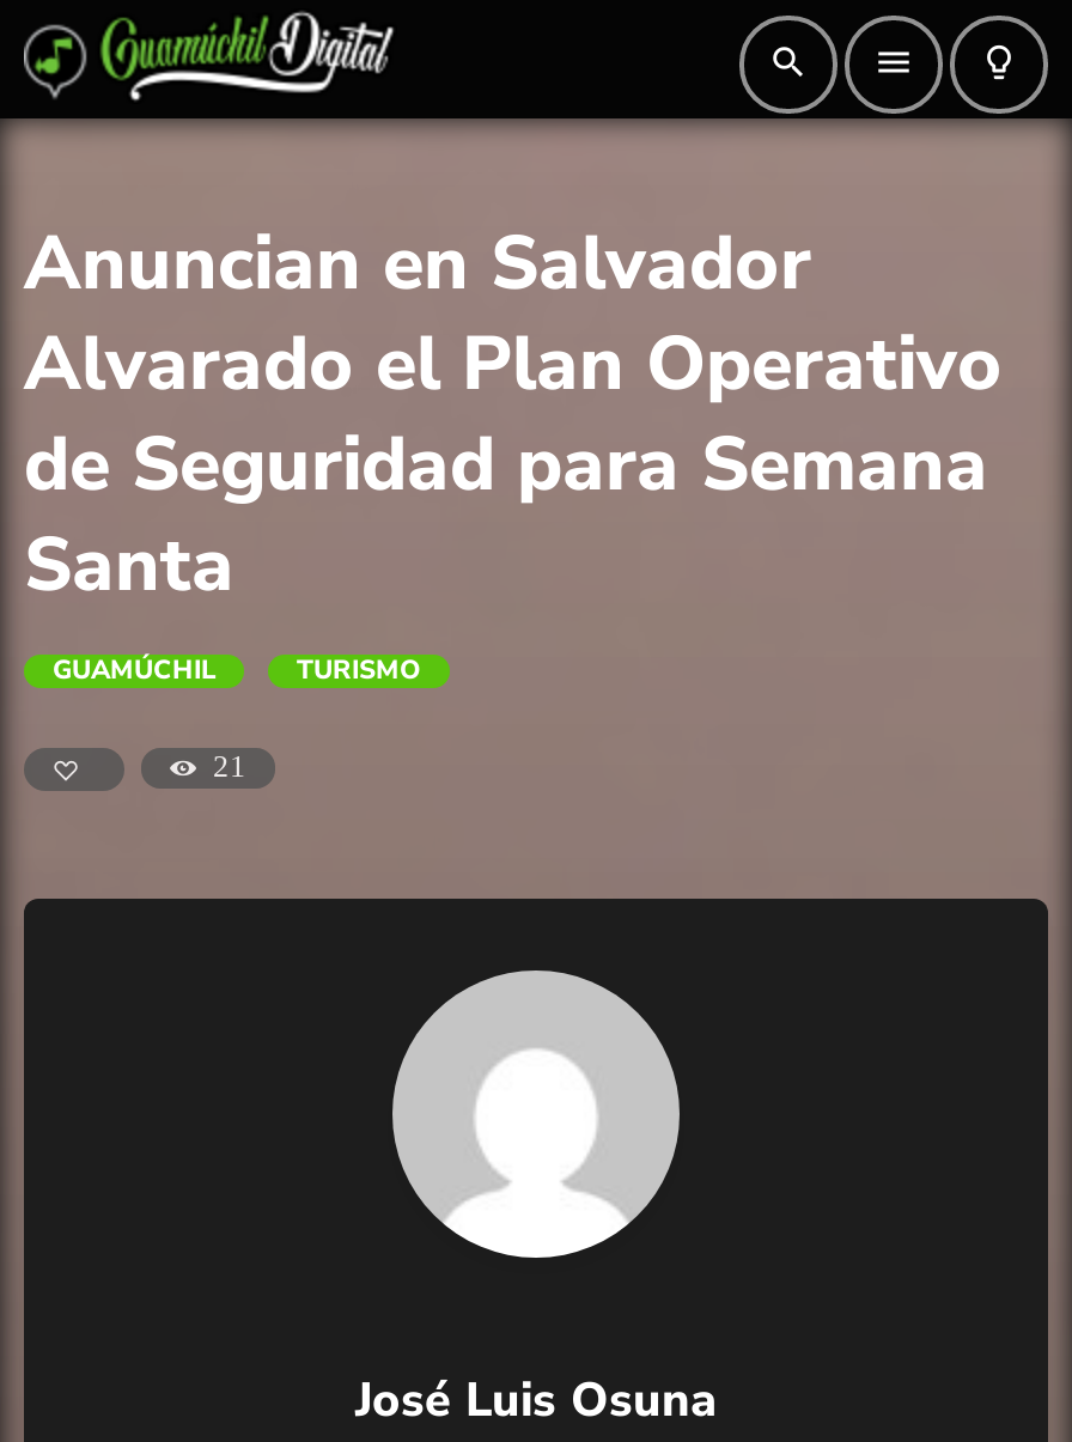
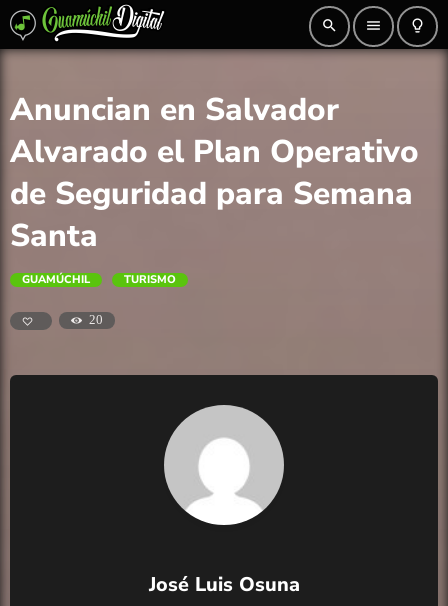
[213,748,246,784] 21 -> [89,312,103,327] 20

